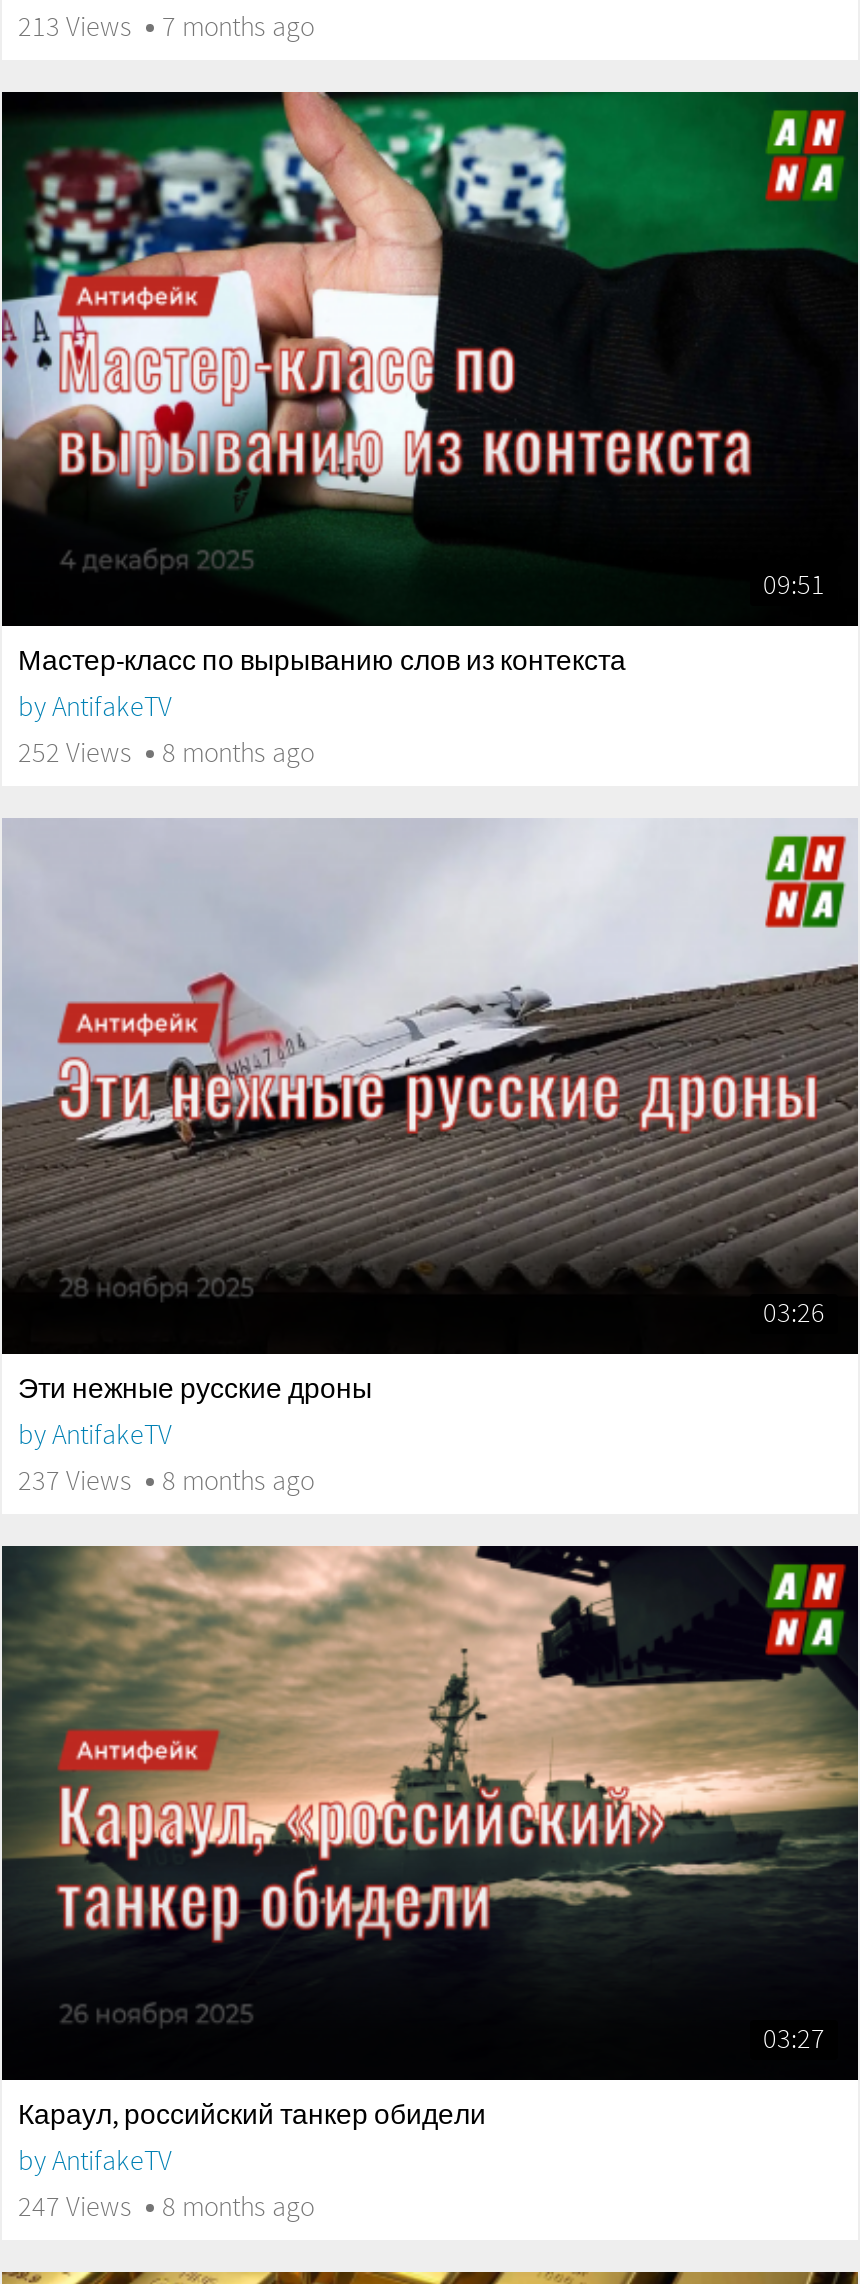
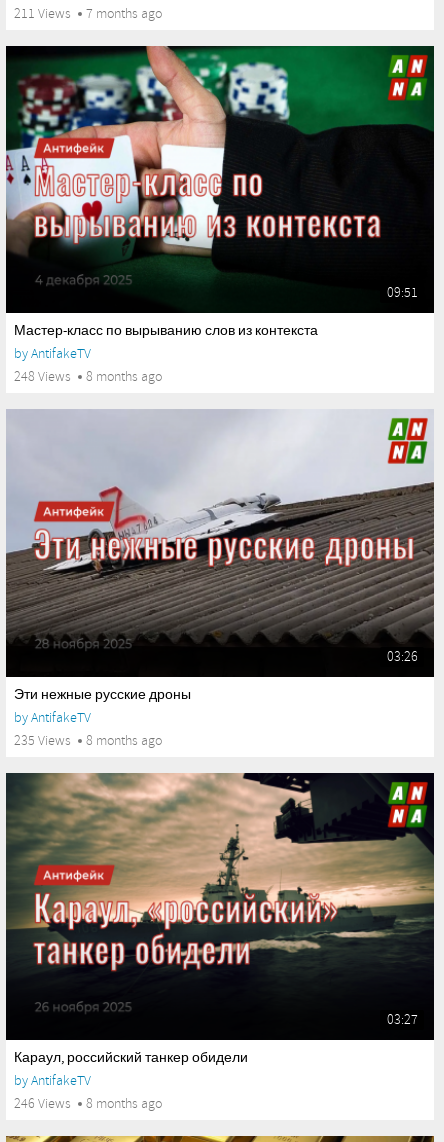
[18,9,314,43] 213 Views 7 months ago -> [14,4,162,21] 211 Views 7 months ago
[18,736,314,770] 252 Views 8 months ago -> [14,368,162,385] 248 Views 8 months ago
[18,1463,314,1497] 237 Views 8 months ago -> [14,731,162,748] 235 Views 8 months ago
[18,2190,314,2224] 247 Views 8 months ago -> [14,1095,162,1112] 246 Views 8 months ago

